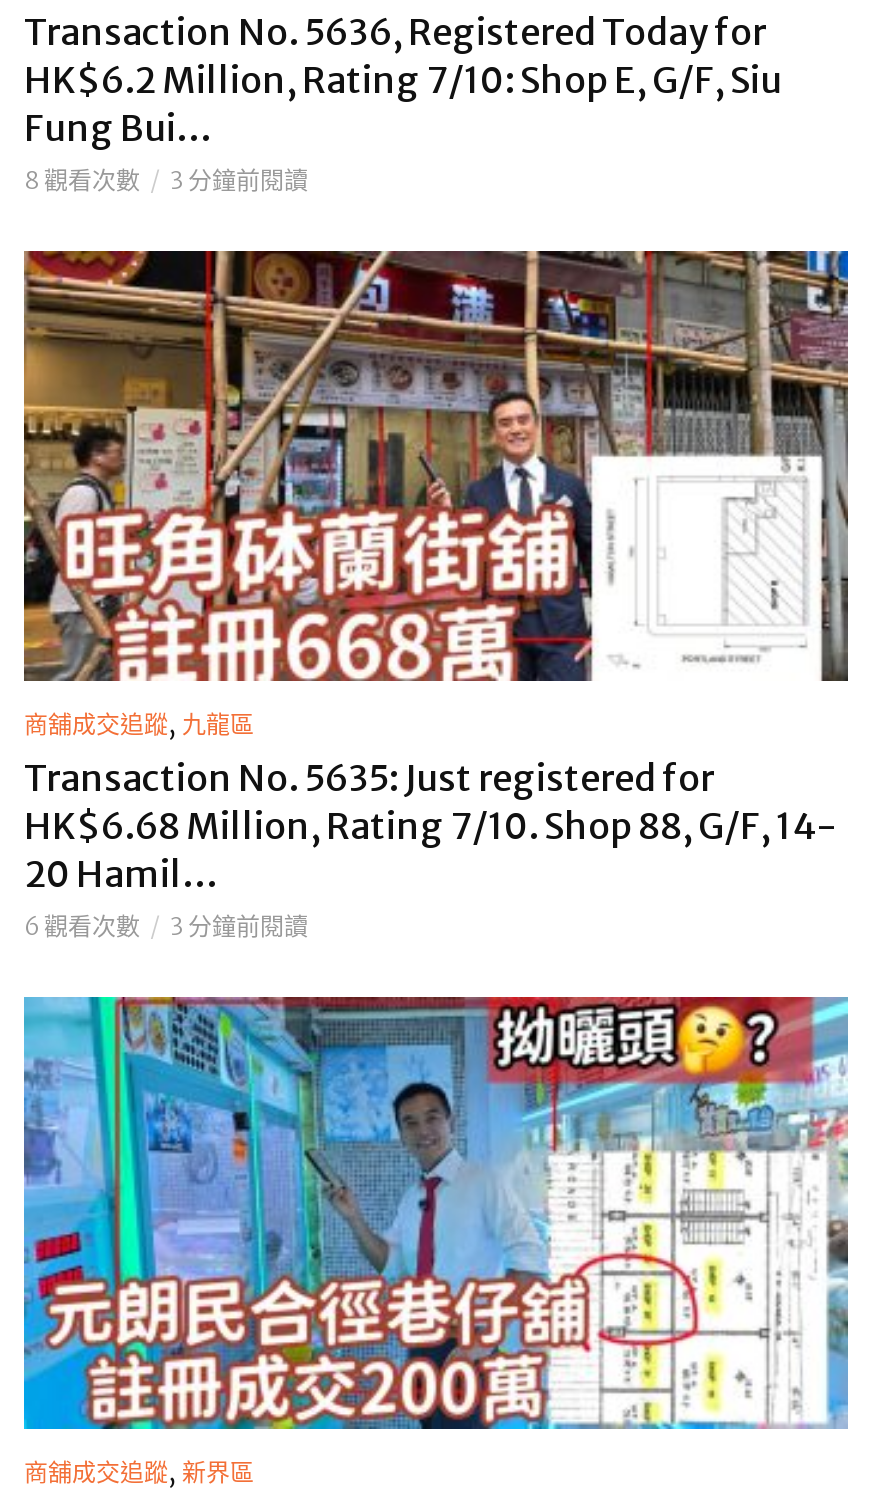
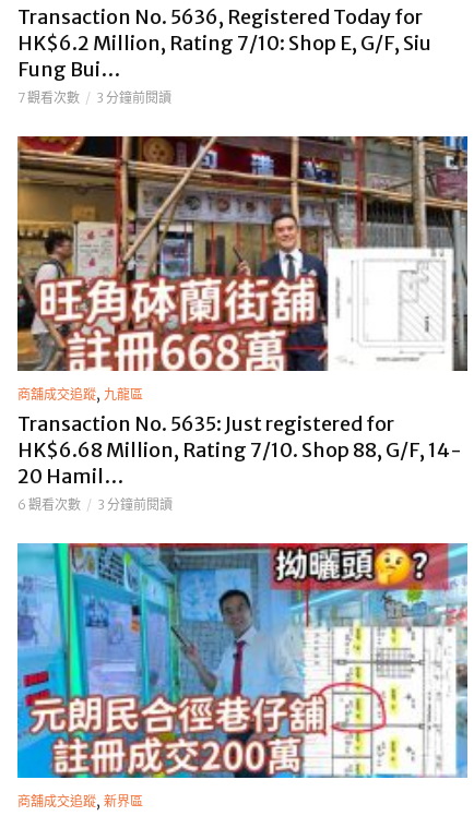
[24,164,308,194] 8 觀看次數 3 分鐘前閱讀 -> [17,89,171,106] 7 觀看次數 3 分鐘前閱讀

